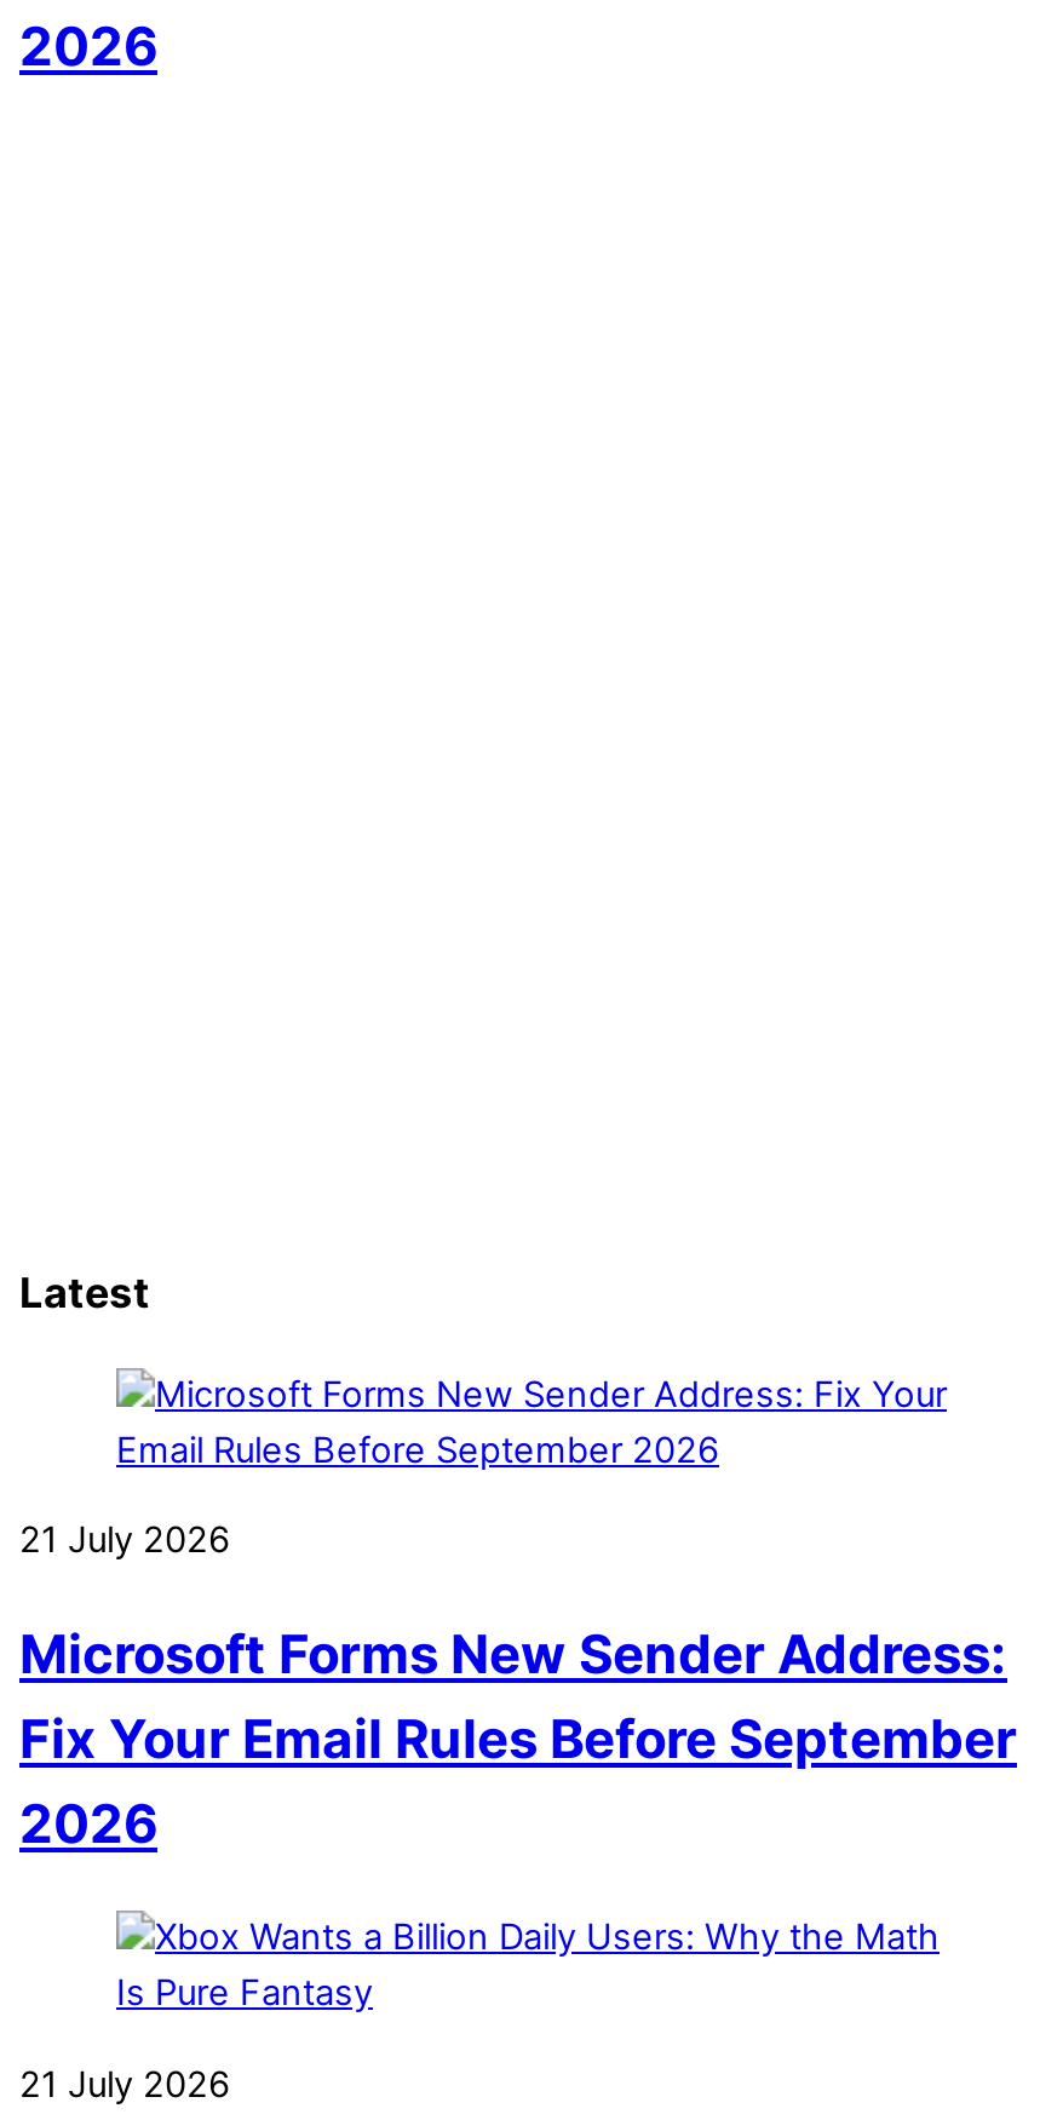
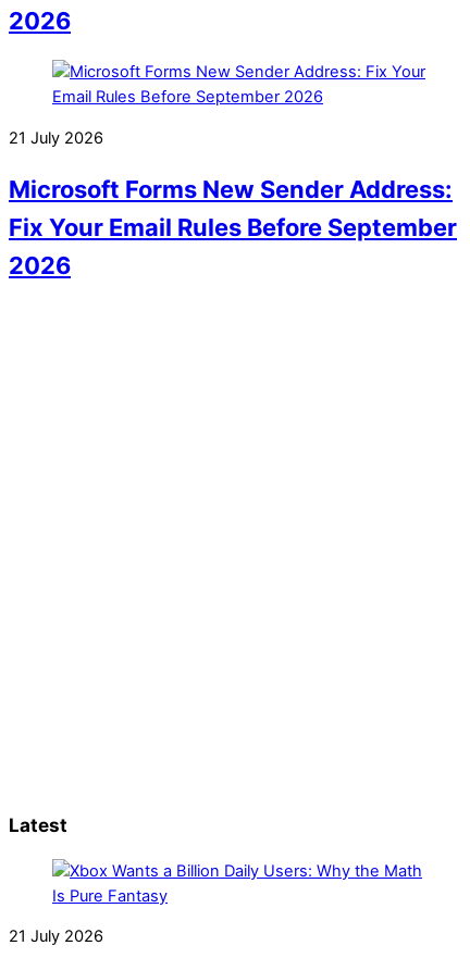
moved [19,1268,150,1318] -> [9,814,67,837]: Latest
moved [19,1519,1017,1856] -> [9,128,457,280]: 21 July 2026 | Microsoft Forms New Sender Address: | Fix Your Email Rules Before September | 2026

